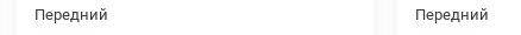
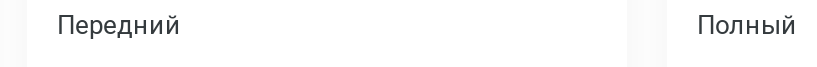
[415,5,489,23] Передний -> [697,9,797,39] Полный

